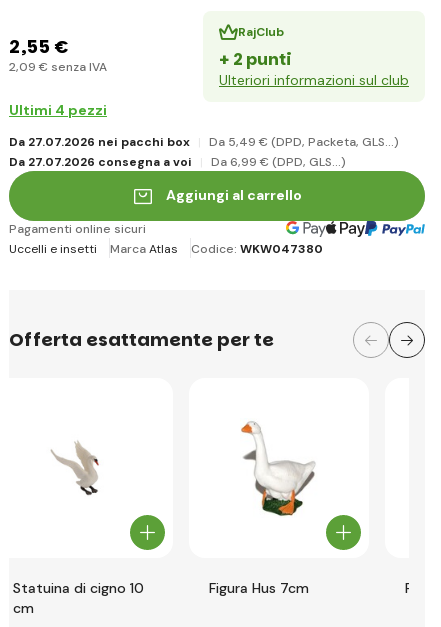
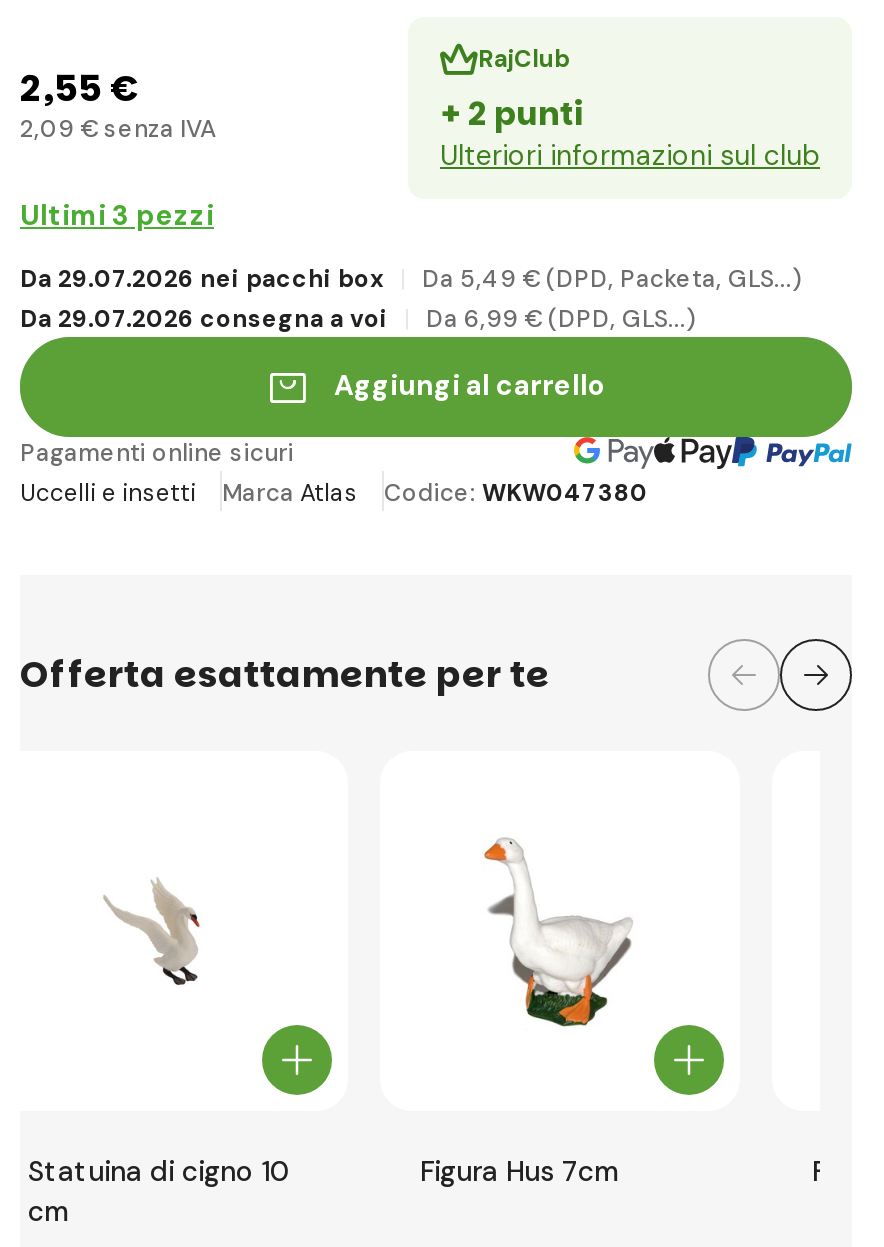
[9,101,107,119] Ultimi 4 pezzi -> [20,197,214,233] Ultimi 3 pezzi
[9,134,190,150] Da 27.07.2026 nei pacchi box -> [20,263,384,295] Da 29.07.2026 nei pacchi box
[9,154,192,170] Da 27.07.2026 consegna a voi -> [20,303,388,335] Da 29.07.2026 consegna a voi

